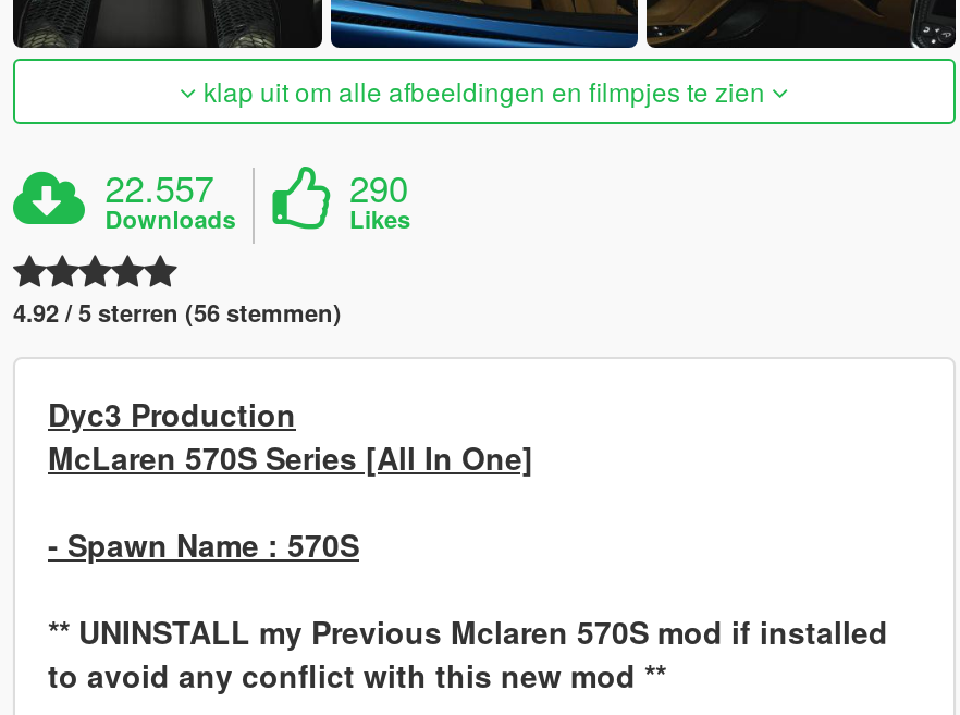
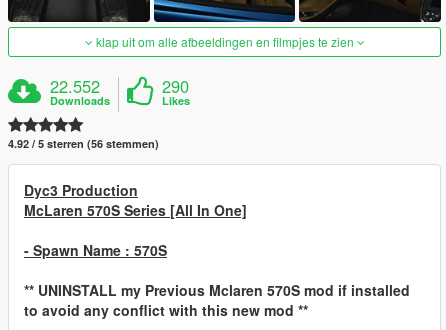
[105,162,214,214] 22.557 -> [50,74,100,98] 22.552

